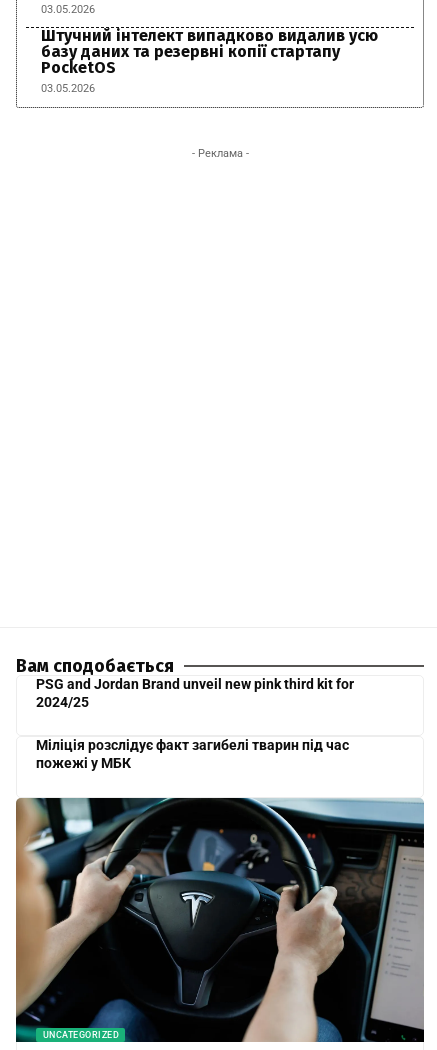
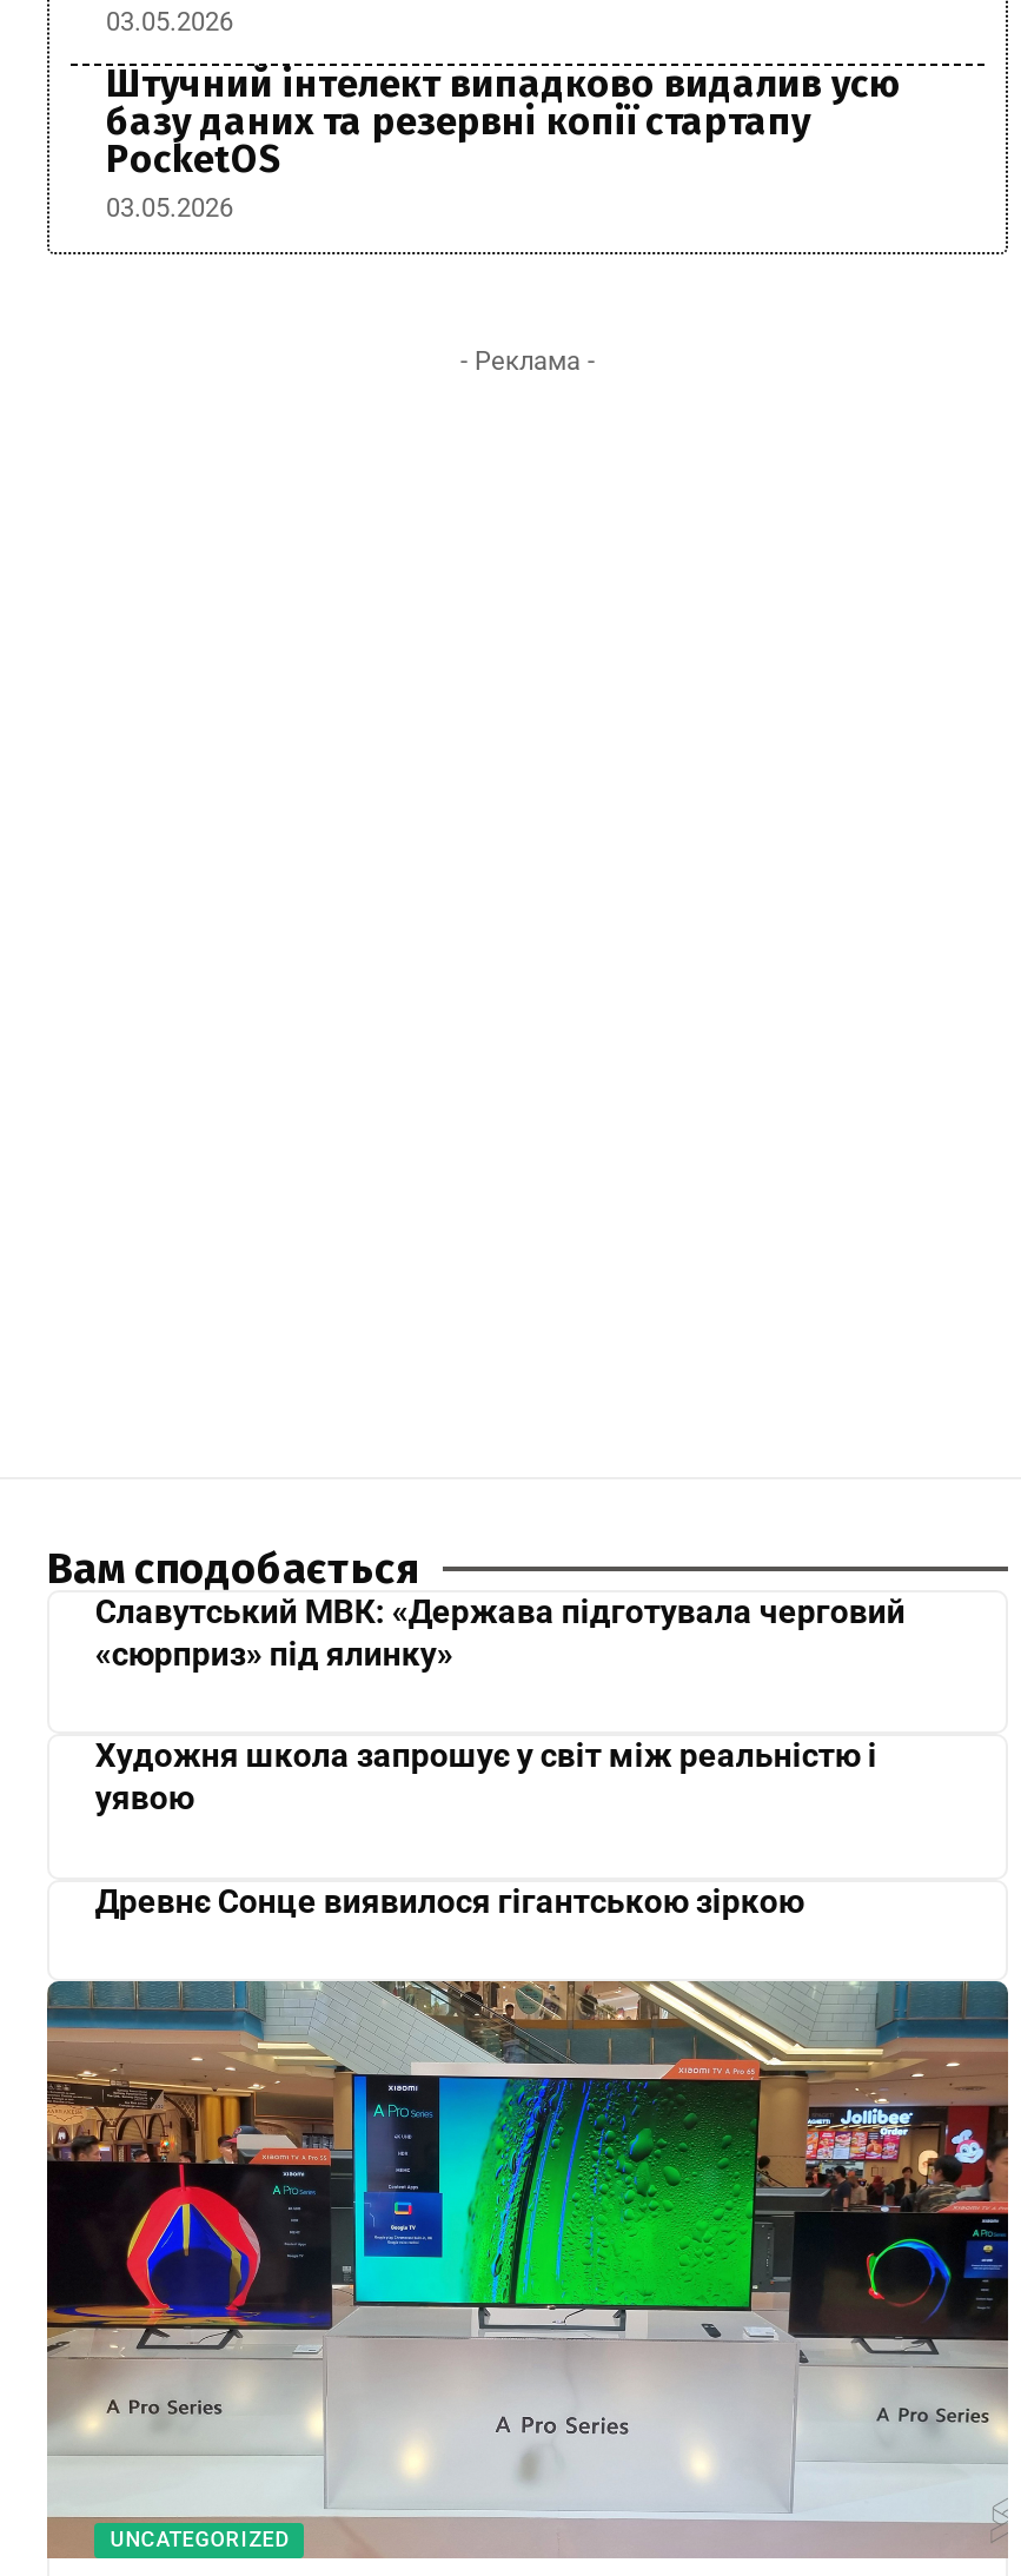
[36,676,354,771] PSG and Jordan Brand unveil new pink third kit for | 2024/25 | Міліція розслідує факт загибелі тварин під час | пожежі у МБК -> [95,1592,905,1919] Славутcький МВК: «Держава підготувала черговий | «сюрприз» під ялинку» | Художня школа запрошує у світ між реальністю і | уявою | Древнє Сонце виявилося гігантською зіркою
[15,798,425,1043] [image] -> [45,1979,1010,2561] [image]

